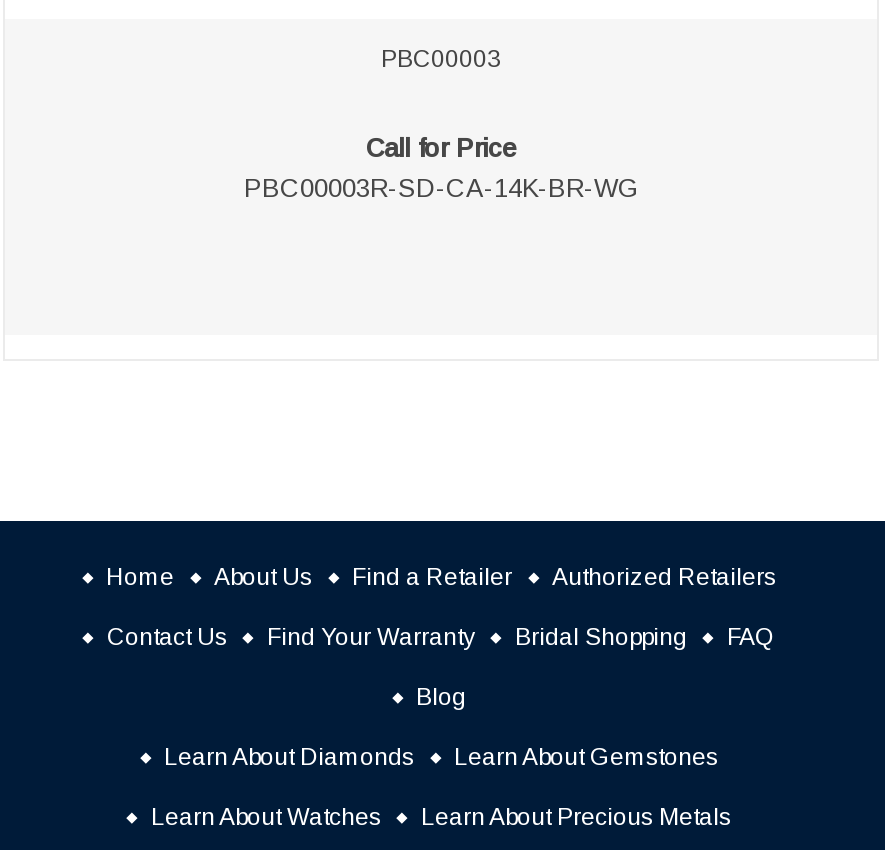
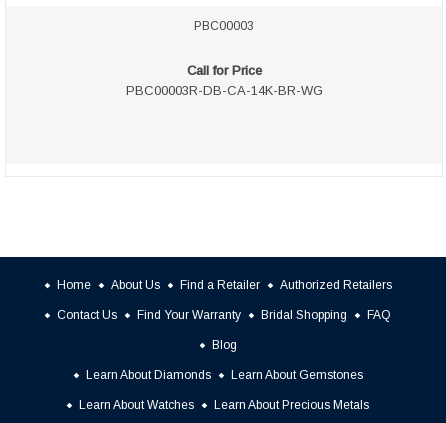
[244,174,638,204] PBC00003R-SD-CA-14K-BR-WG -> [125,83,322,98] PBC00003R-DB-CA-14K-BR-WG

